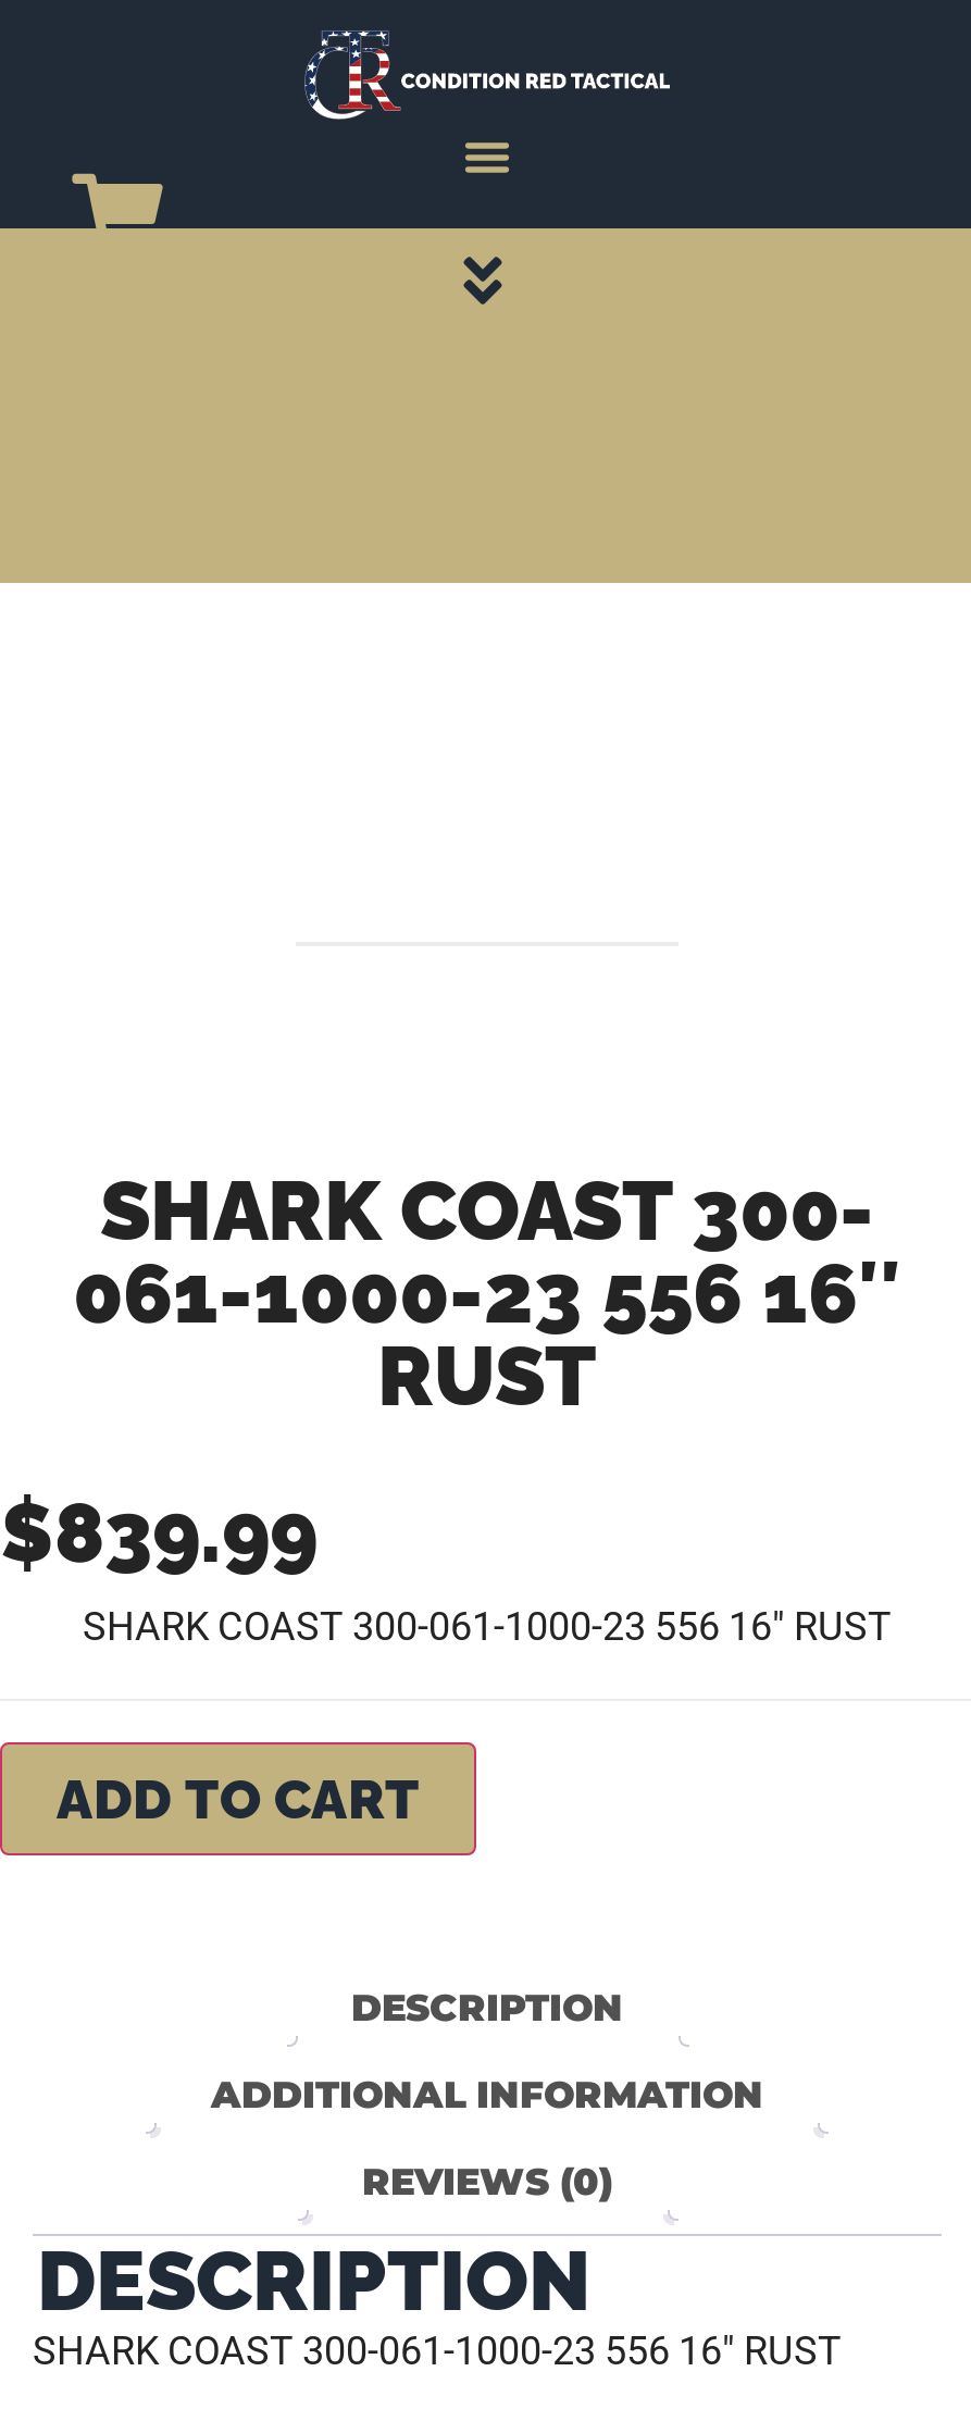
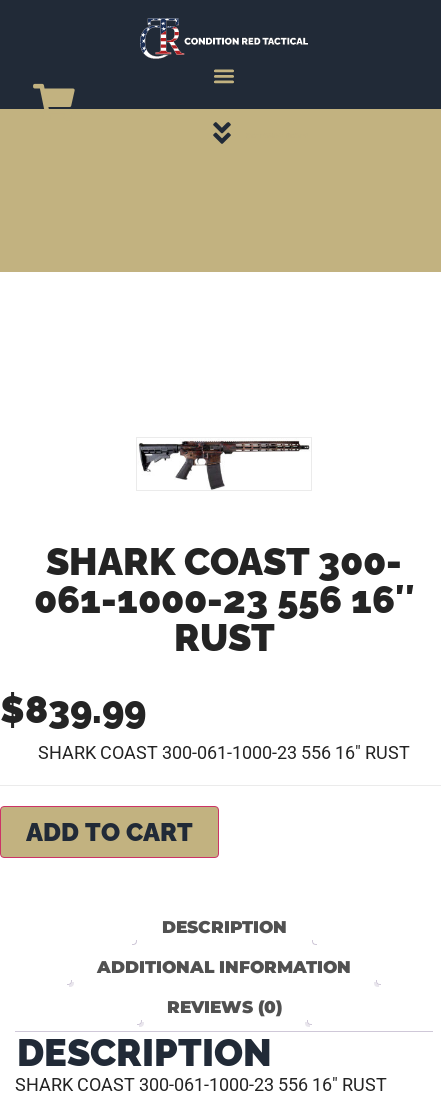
none -> [138,440,310,491] [image]

